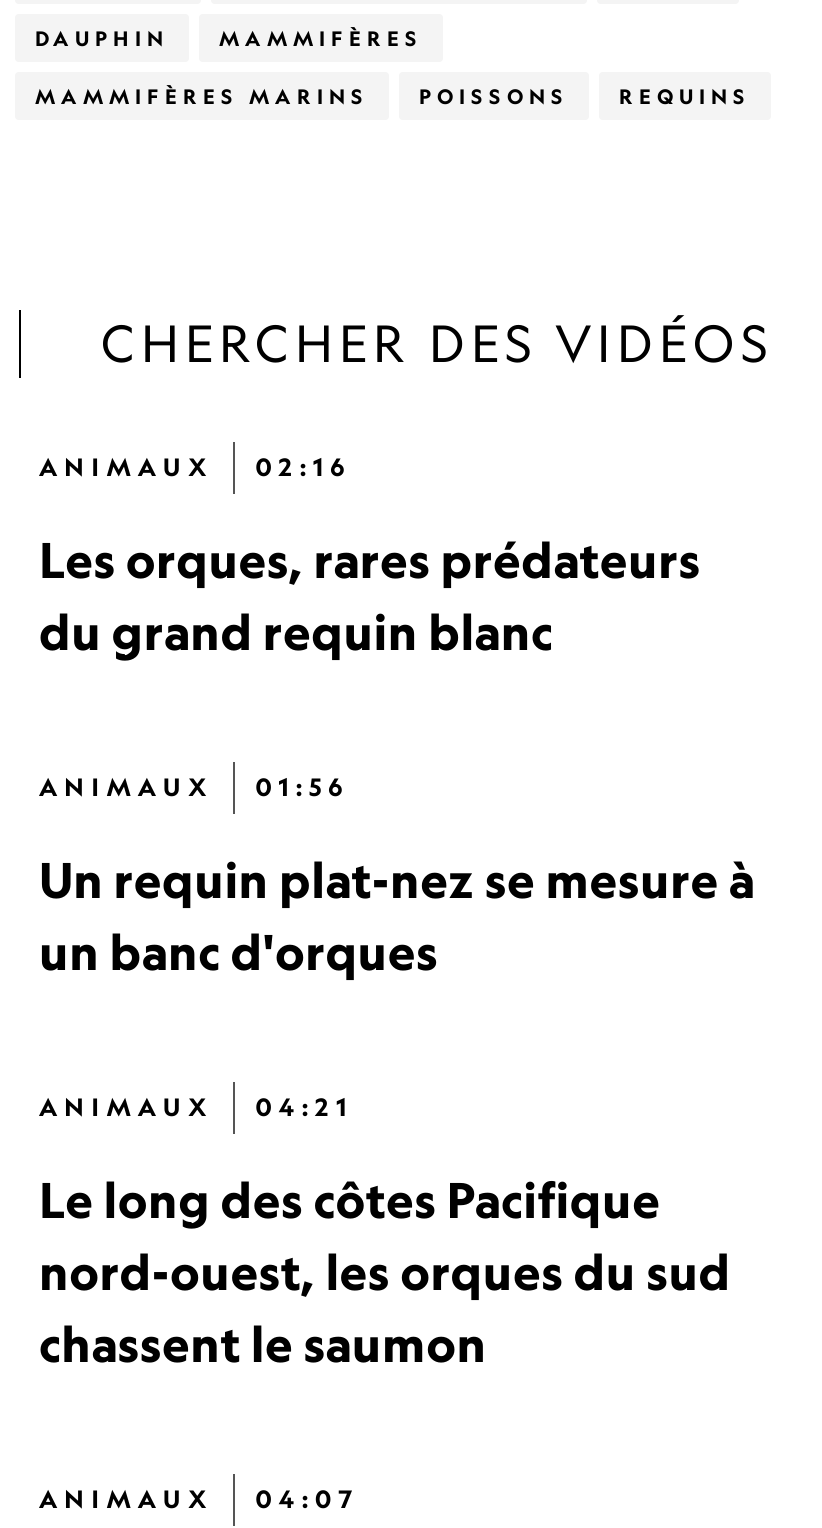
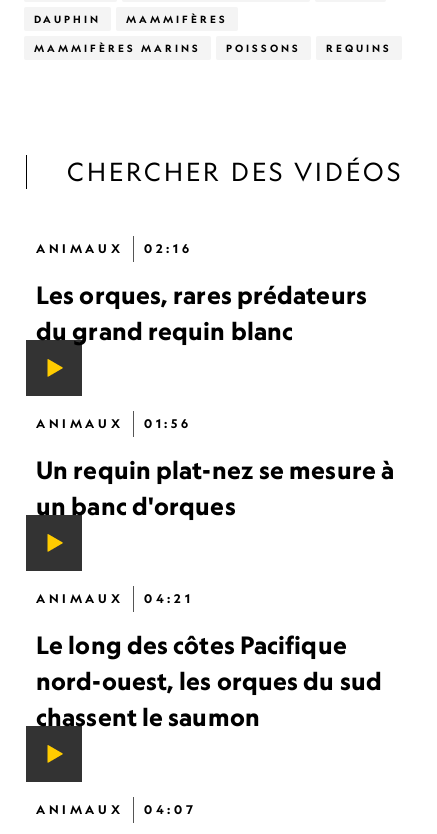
none -> [25,339,83,397] [image]
none -> [25,514,83,572] [image]
none -> [25,725,83,783] [image]

